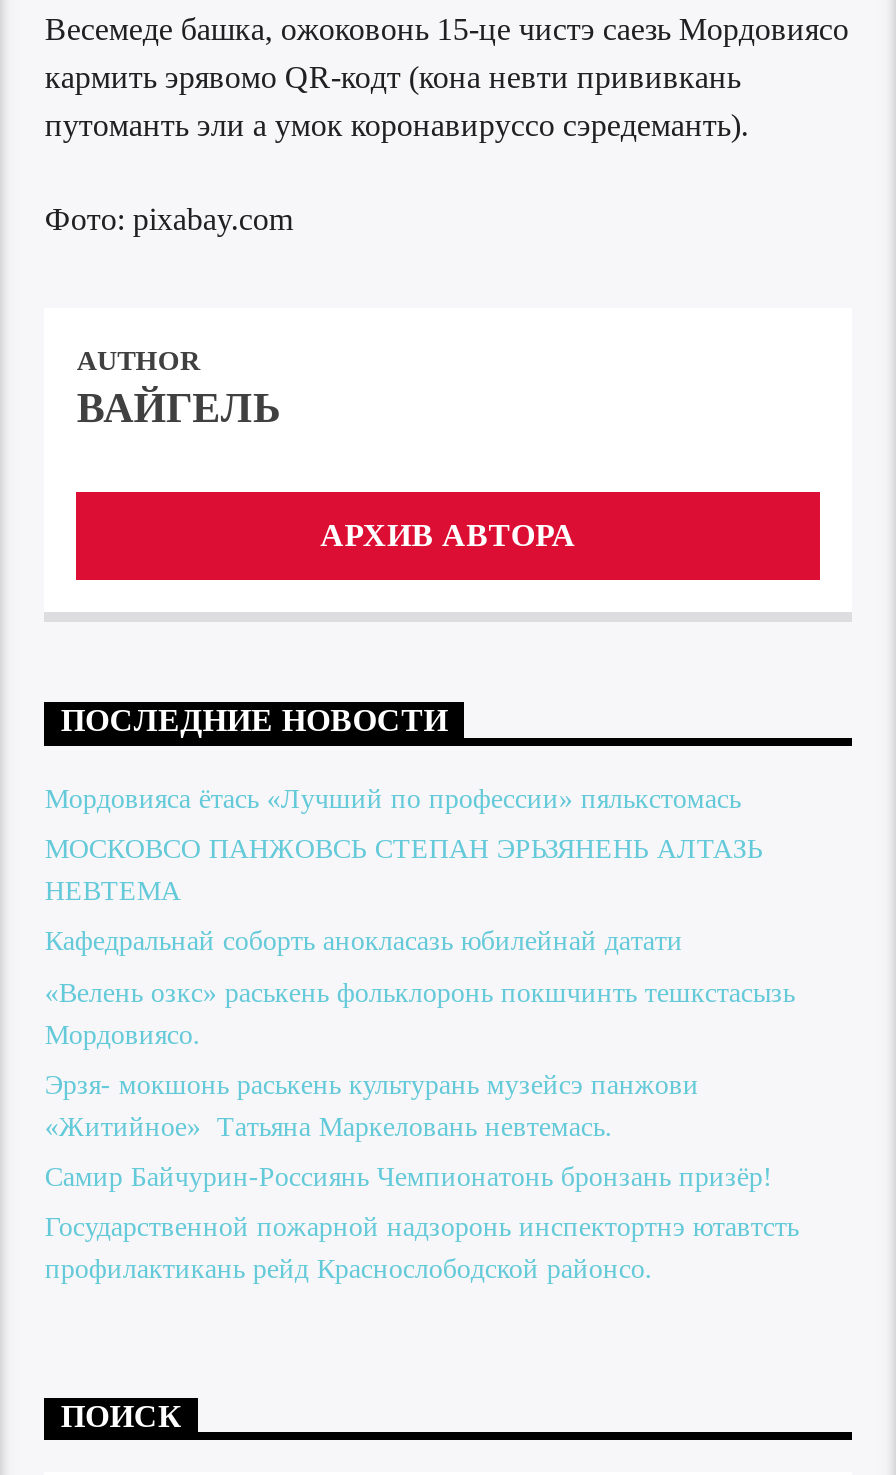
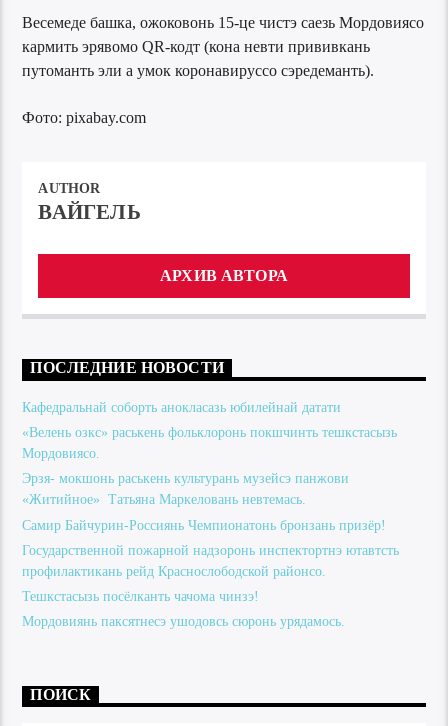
[45,784,763,906] Мордовияса ётась «Лучший по профессии» пялькстомась | МОСКОВСО ПАНЖОВСЬ СТЕПАН ЭРЬЗЯНЕНЬ АЛТАЗЬ | НЕВТЕМА -> none
moved [45,927,799,1284] -> [22,400,399,579]: Кафедральнай соборть анокласазь юбилейнай датати | «Велень озкс» раськень фольклоронь покшчинть тешкстасызь | Мордовиясо. | Эрзя- мокшонь раськень культурань музейсэ панжови | «Житийное» Татьяна Маркеловань невтемась. | Самир Байчурин-Россиянь Чемпионатонь бронзань призёр! | Государственной пожарной надзоронь инспектортнэ ютавтсть | профилактикань рейд Краснослободской районсо.
none -> [22,589,345,629] Тешкстасызь посёлканть чачома чинзэ! | Мордовиянь паксятнесэ ушодовсь сюронь урядамось.

